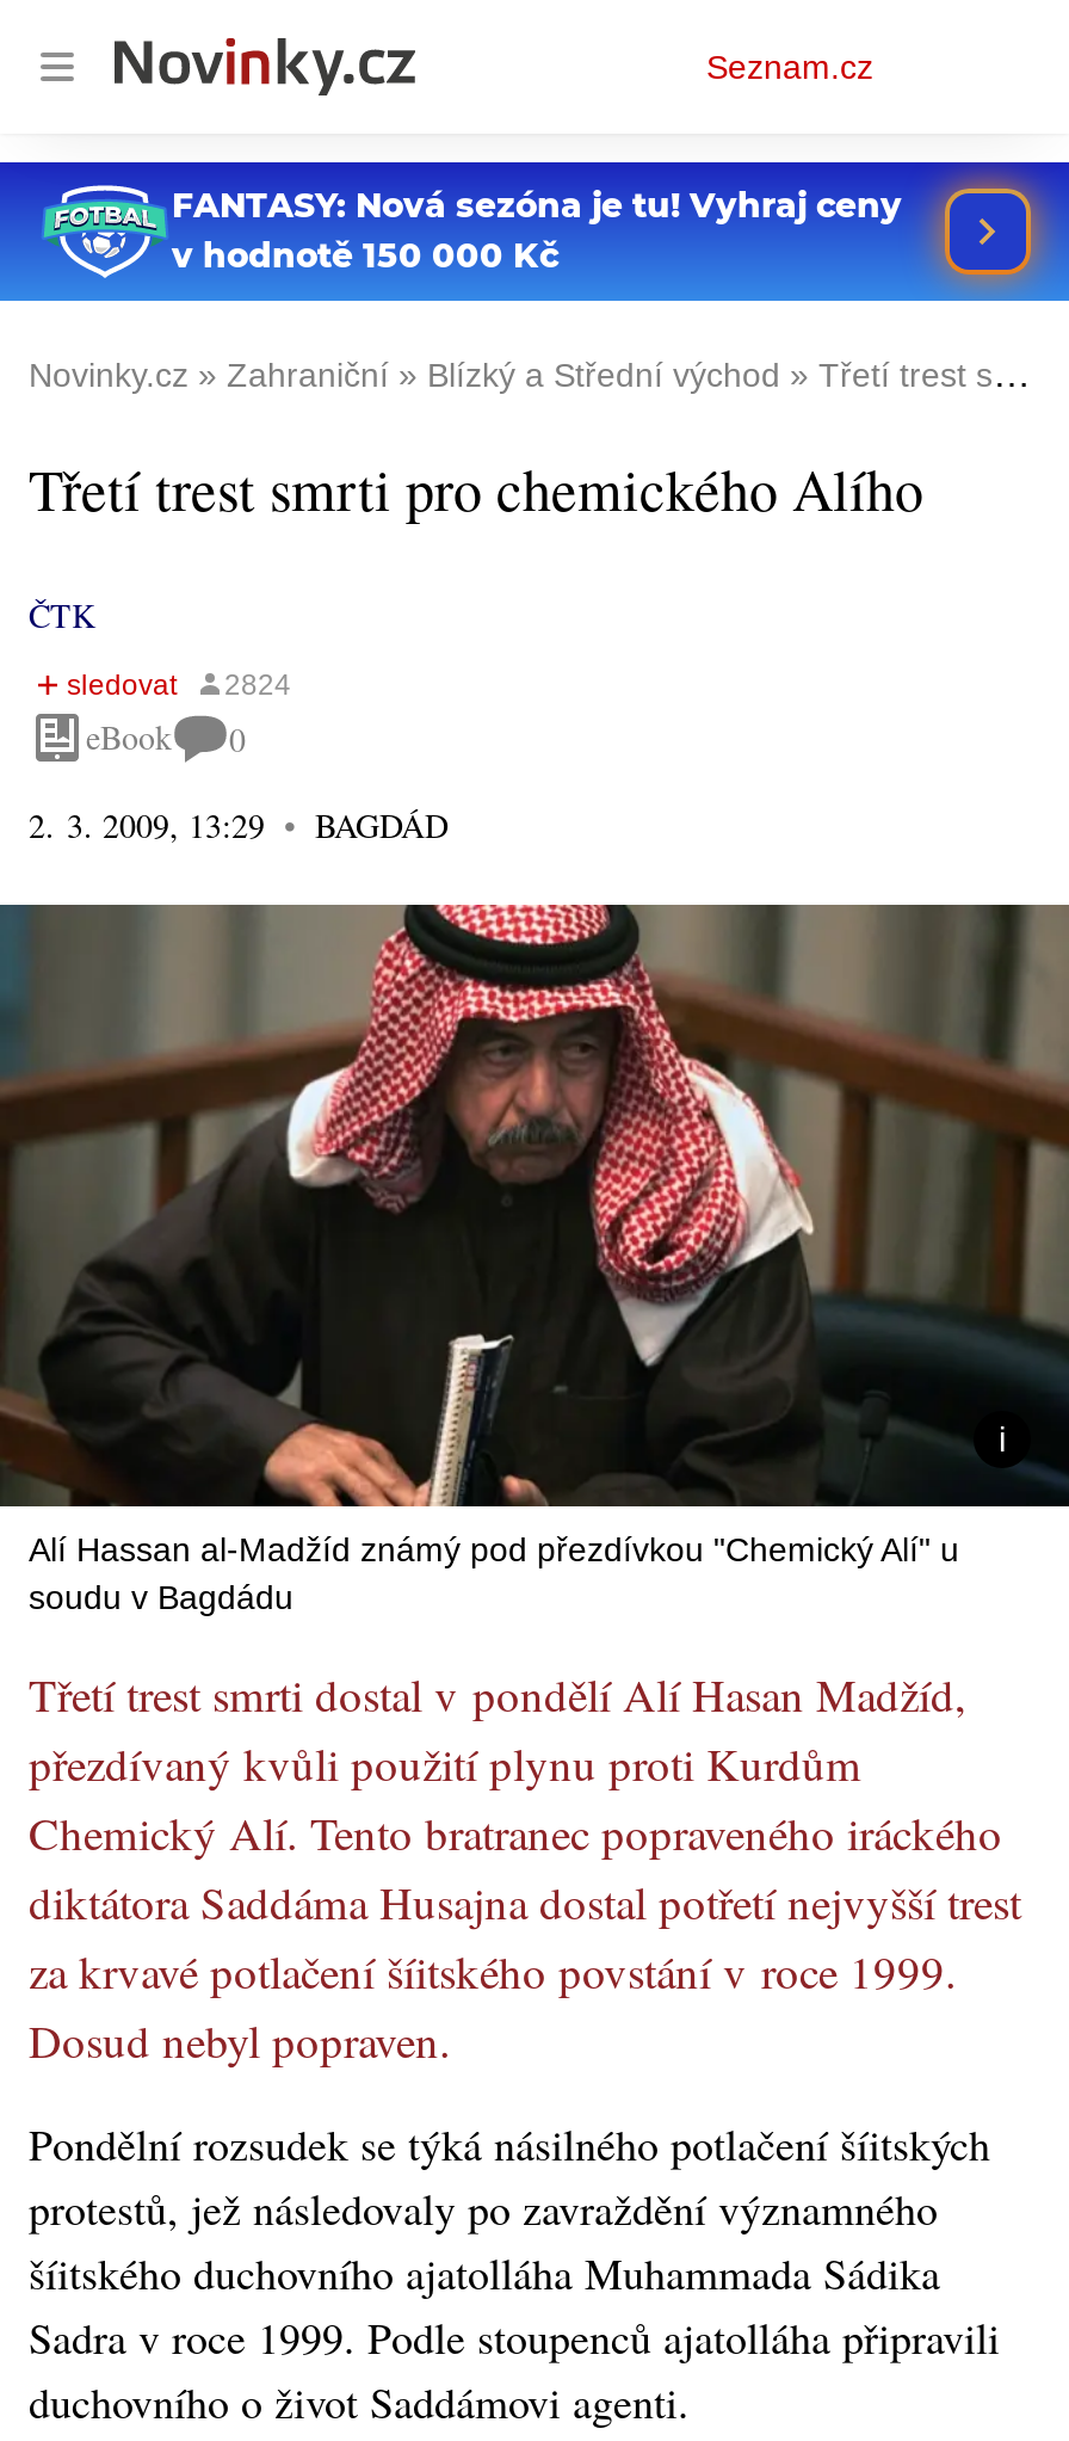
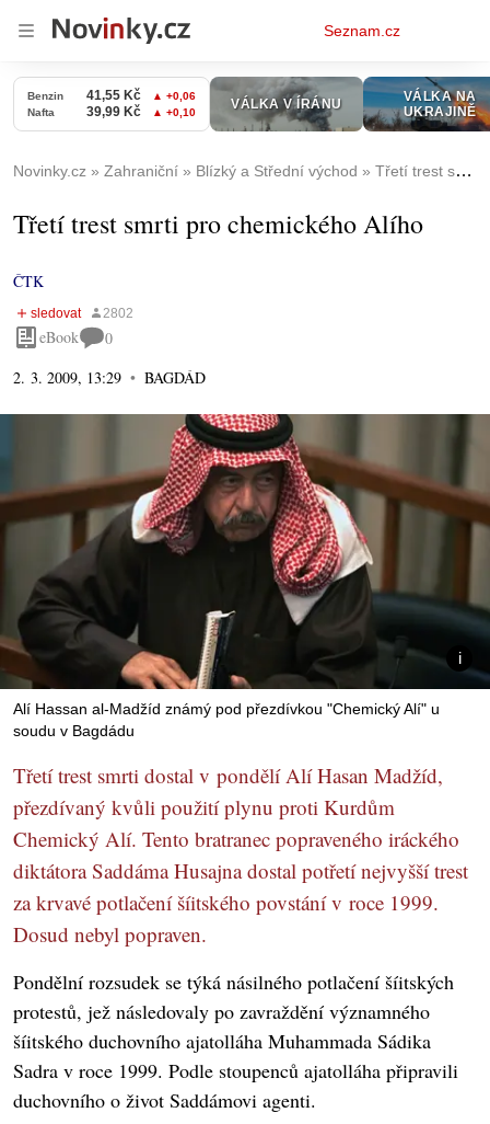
[7,160,1062,303] [image] -> [3,74,487,137] [image]

